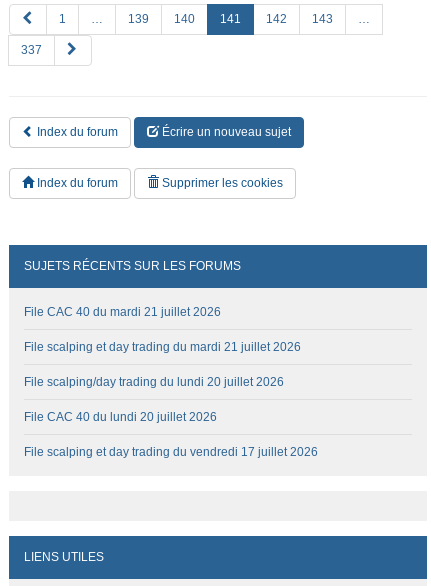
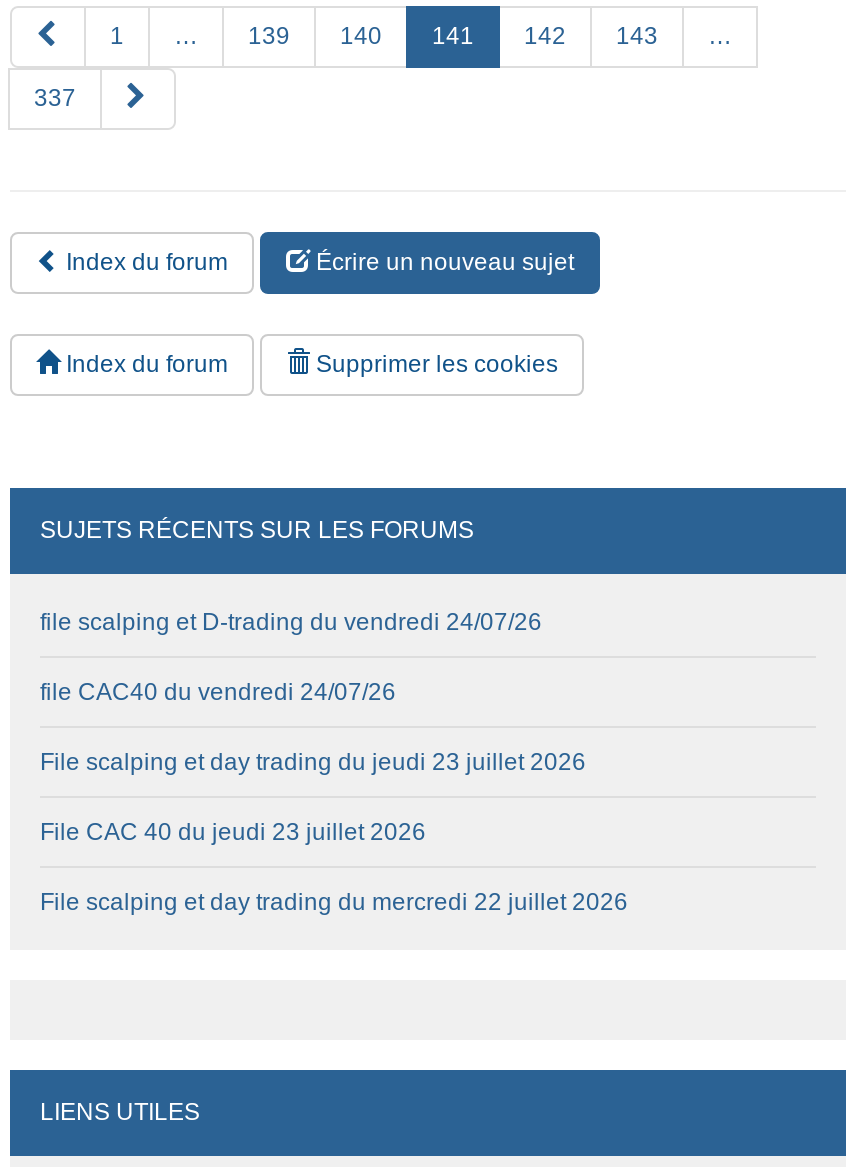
[24,305,221,319] File CAC 40 du mardi 21 juillet 2026 -> [40,608,542,636] file scalping et D-trading du vendredi 24/07/26
[24,340,301,354] File scalping et day trading du mardi 21 juillet 2026 -> [40,678,396,706] file CAC40 du vendredi 24/07/26
[24,375,284,389] File scalping/day trading du lundi 20 juillet 2026 -> [40,748,586,776] File scalping et day trading du jeudi 23 juillet 2026
[24,410,217,424] File CAC 40 du lundi 20 juillet 2026 -> [40,818,426,846] File CAC 40 du jeudi 23 juillet 2026
[24,445,318,459] File scalping et day trading du vendredi 17 juillet 2026 -> [40,888,628,916] File scalping et day trading du mercredi 22 juillet 2026

